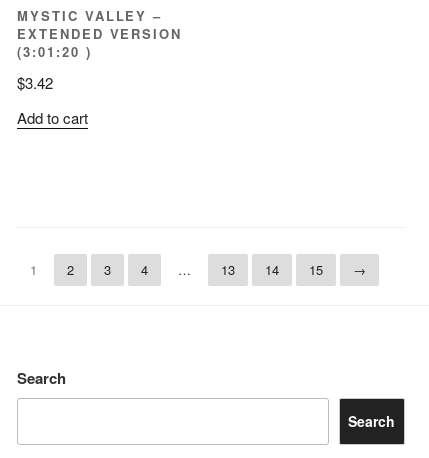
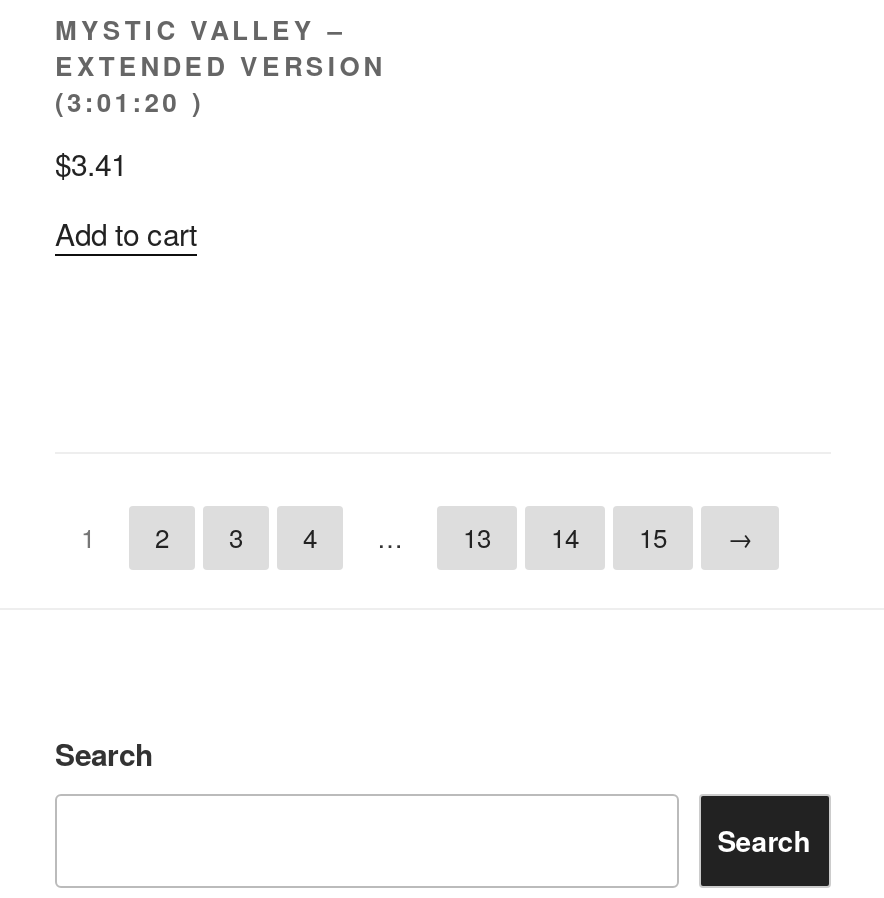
[17,71,53,92] $3.42 -> [55,141,127,183] $3.41

